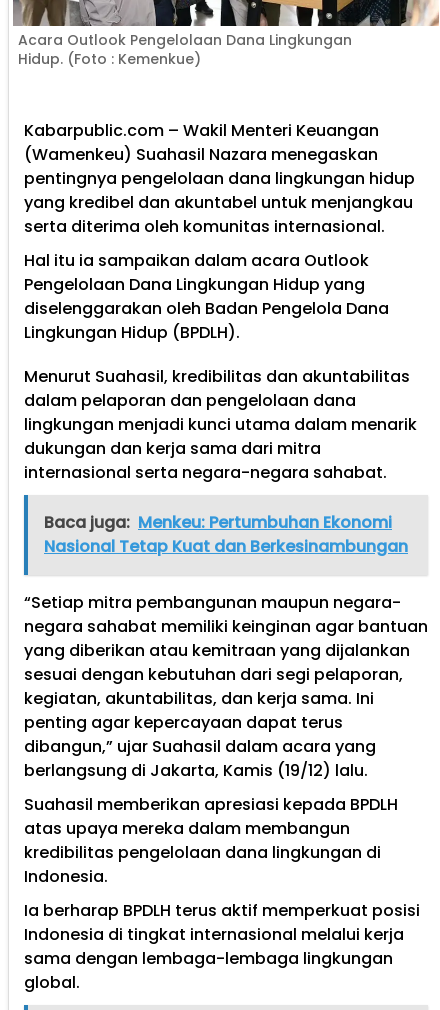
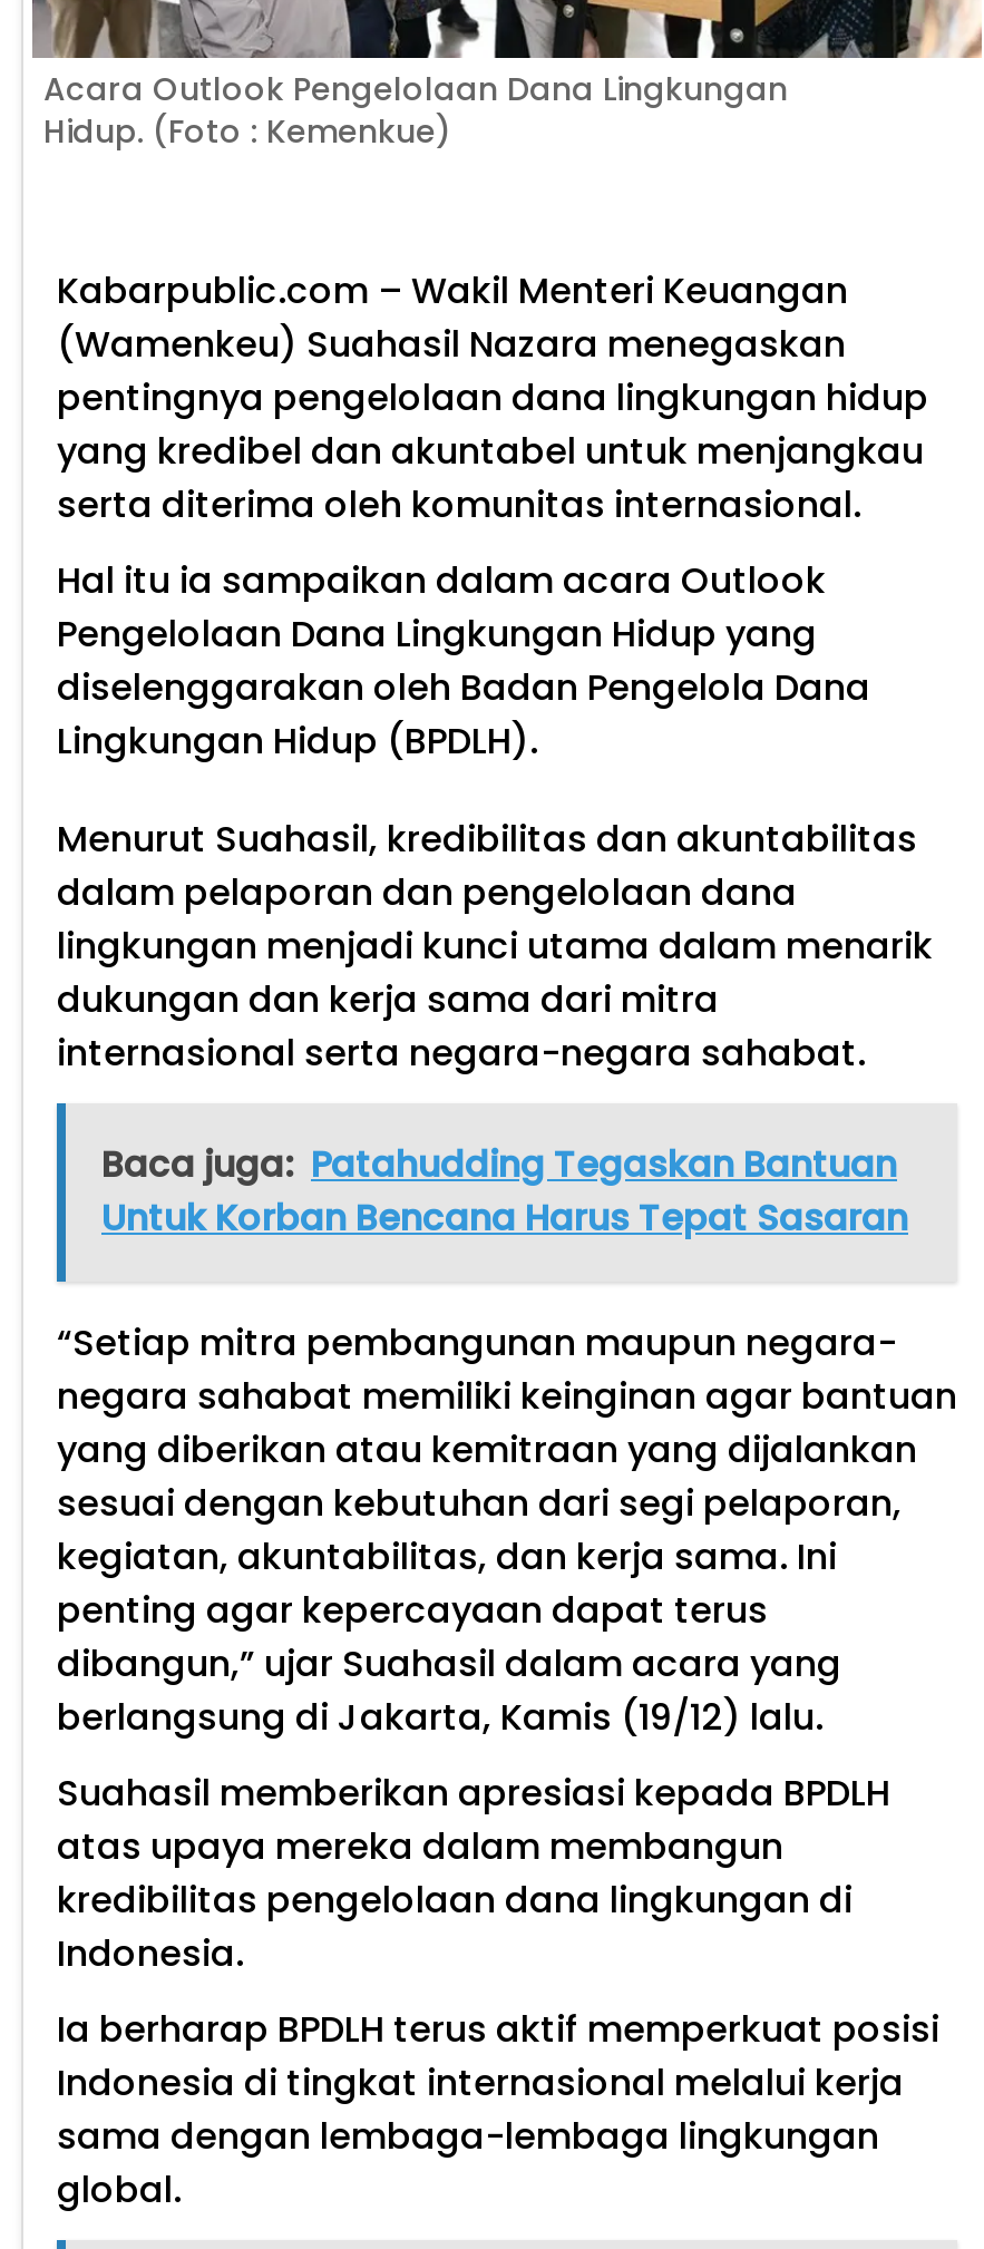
[44,511,408,558] Baca juga: Menkeu: Pertumbuhan Ekonomi | Nasional Tetap Kuat dan Berkesinambungan -> [101,1140,908,1245] Baca juga: Patahudding Tegaskan Bantuan | Untuk Korban Bencana Harus Tepat Sasaran

